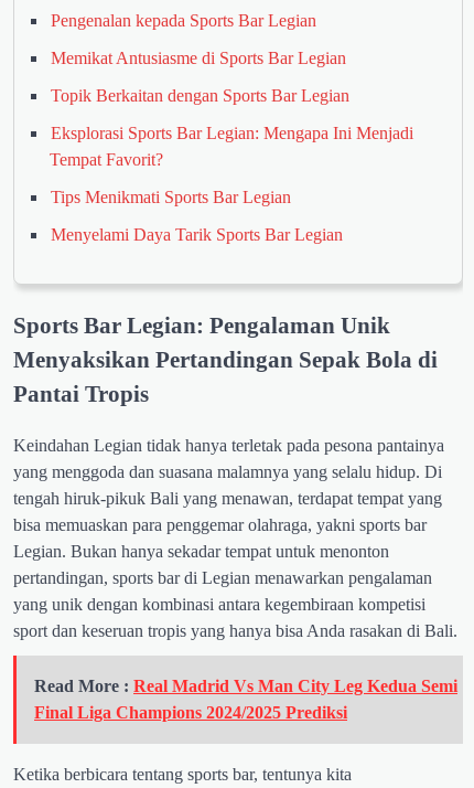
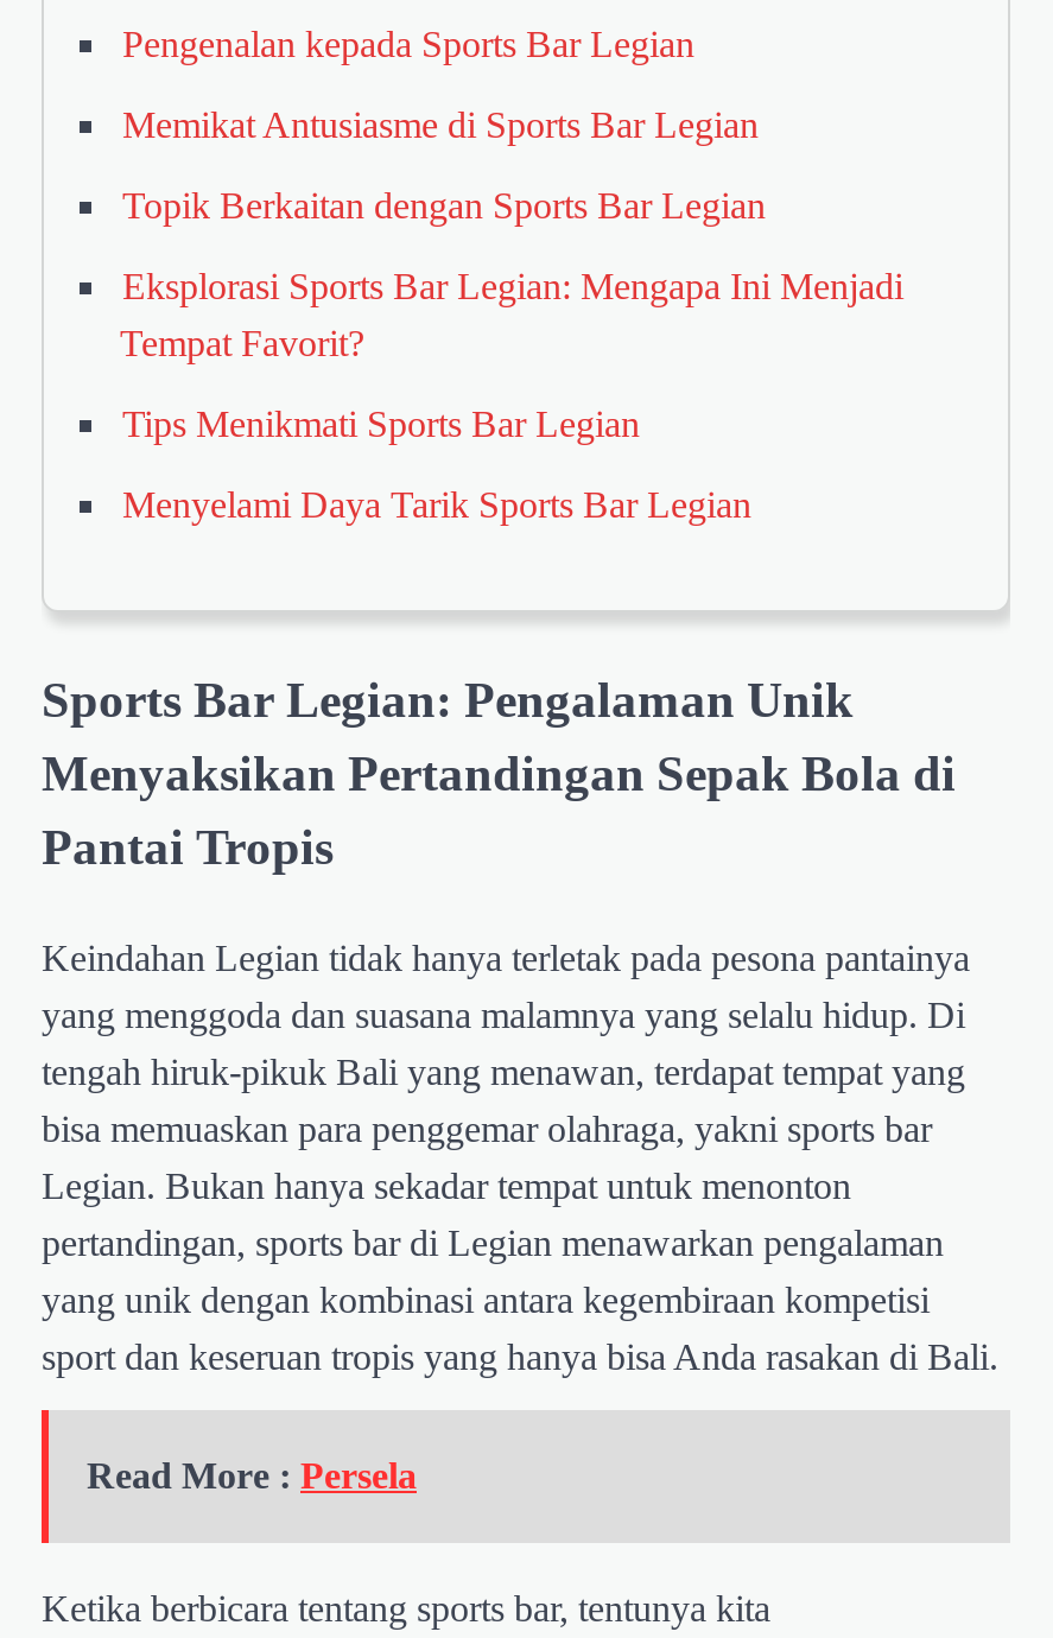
[34,677,457,722] Read More : Real Madrid Vs Man City Leg Kedua Semi | Final Liga Champions 2024/2025 Prediksi -> [87,1456,417,1496] Read More : Persela

